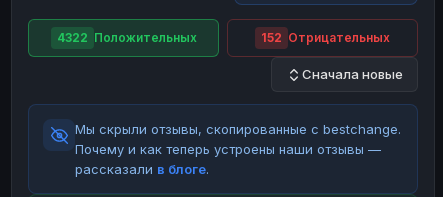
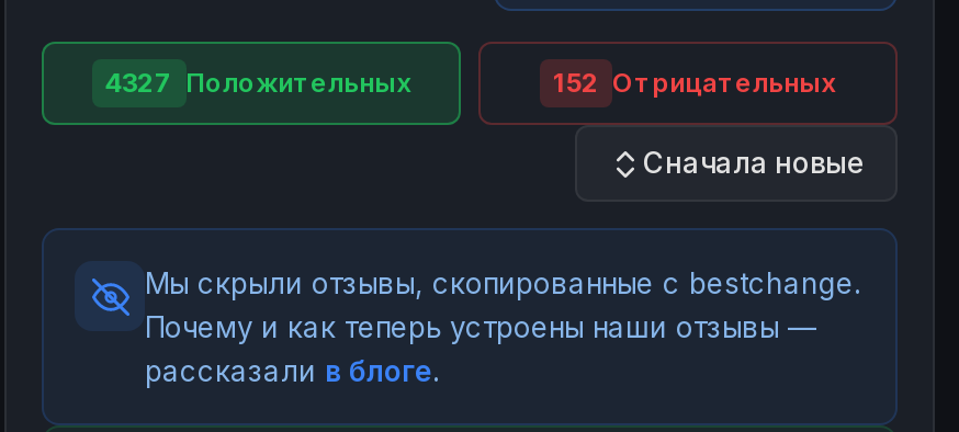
[56,30,196,45] 4322 Положительных -> [104,66,411,99] 4327 Положительных

